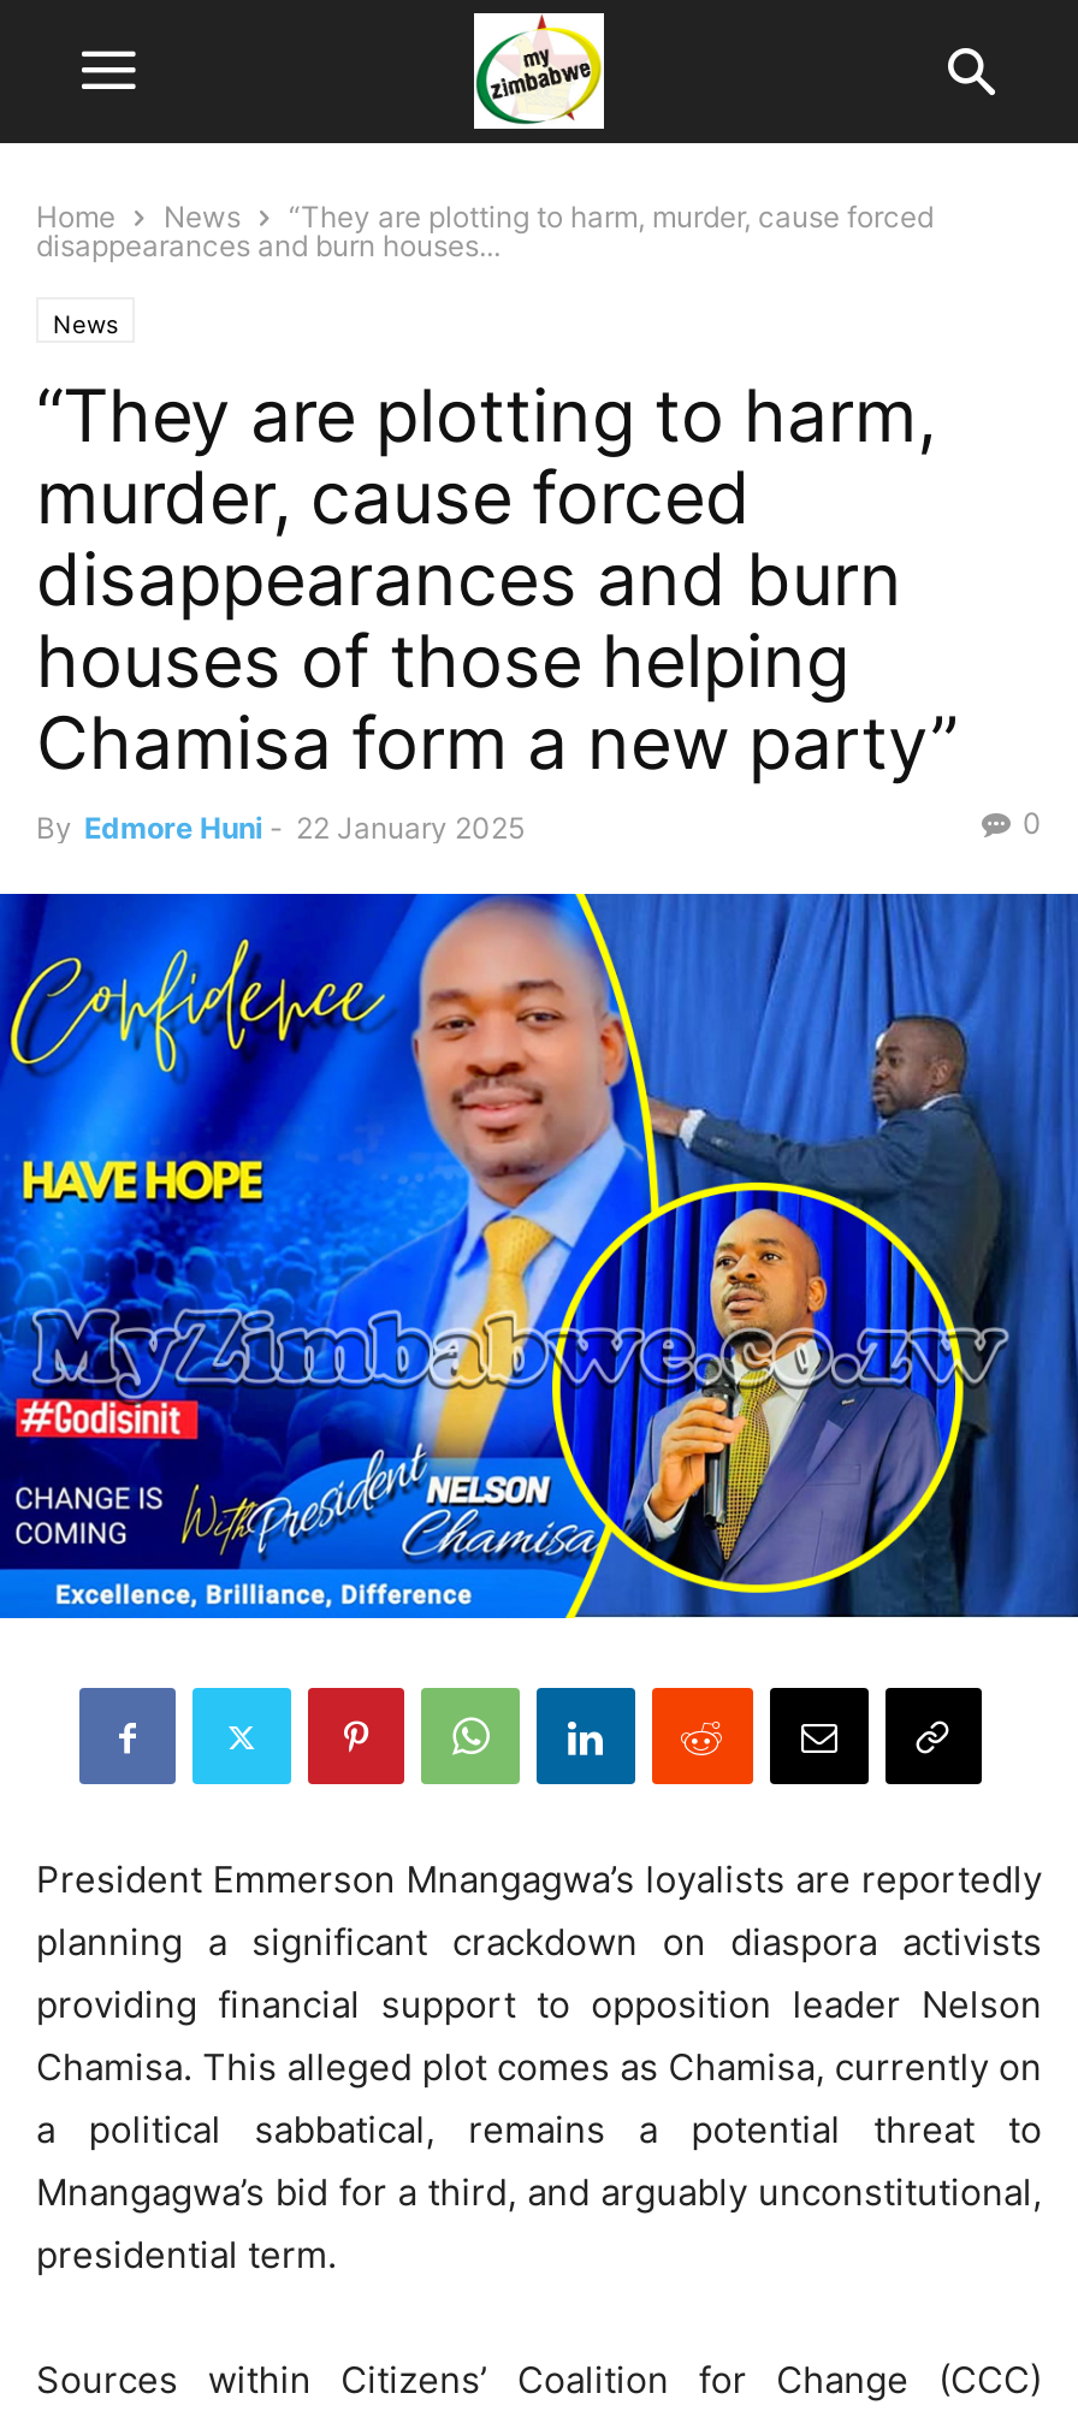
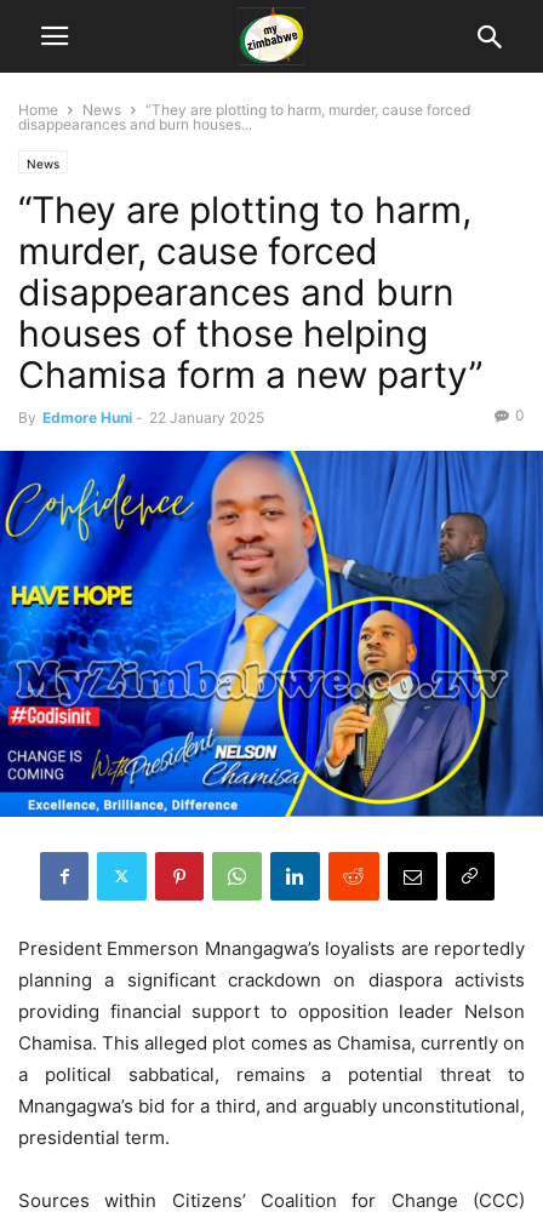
[472,11,606,131] [image] -> [239,7,304,65] [image]

